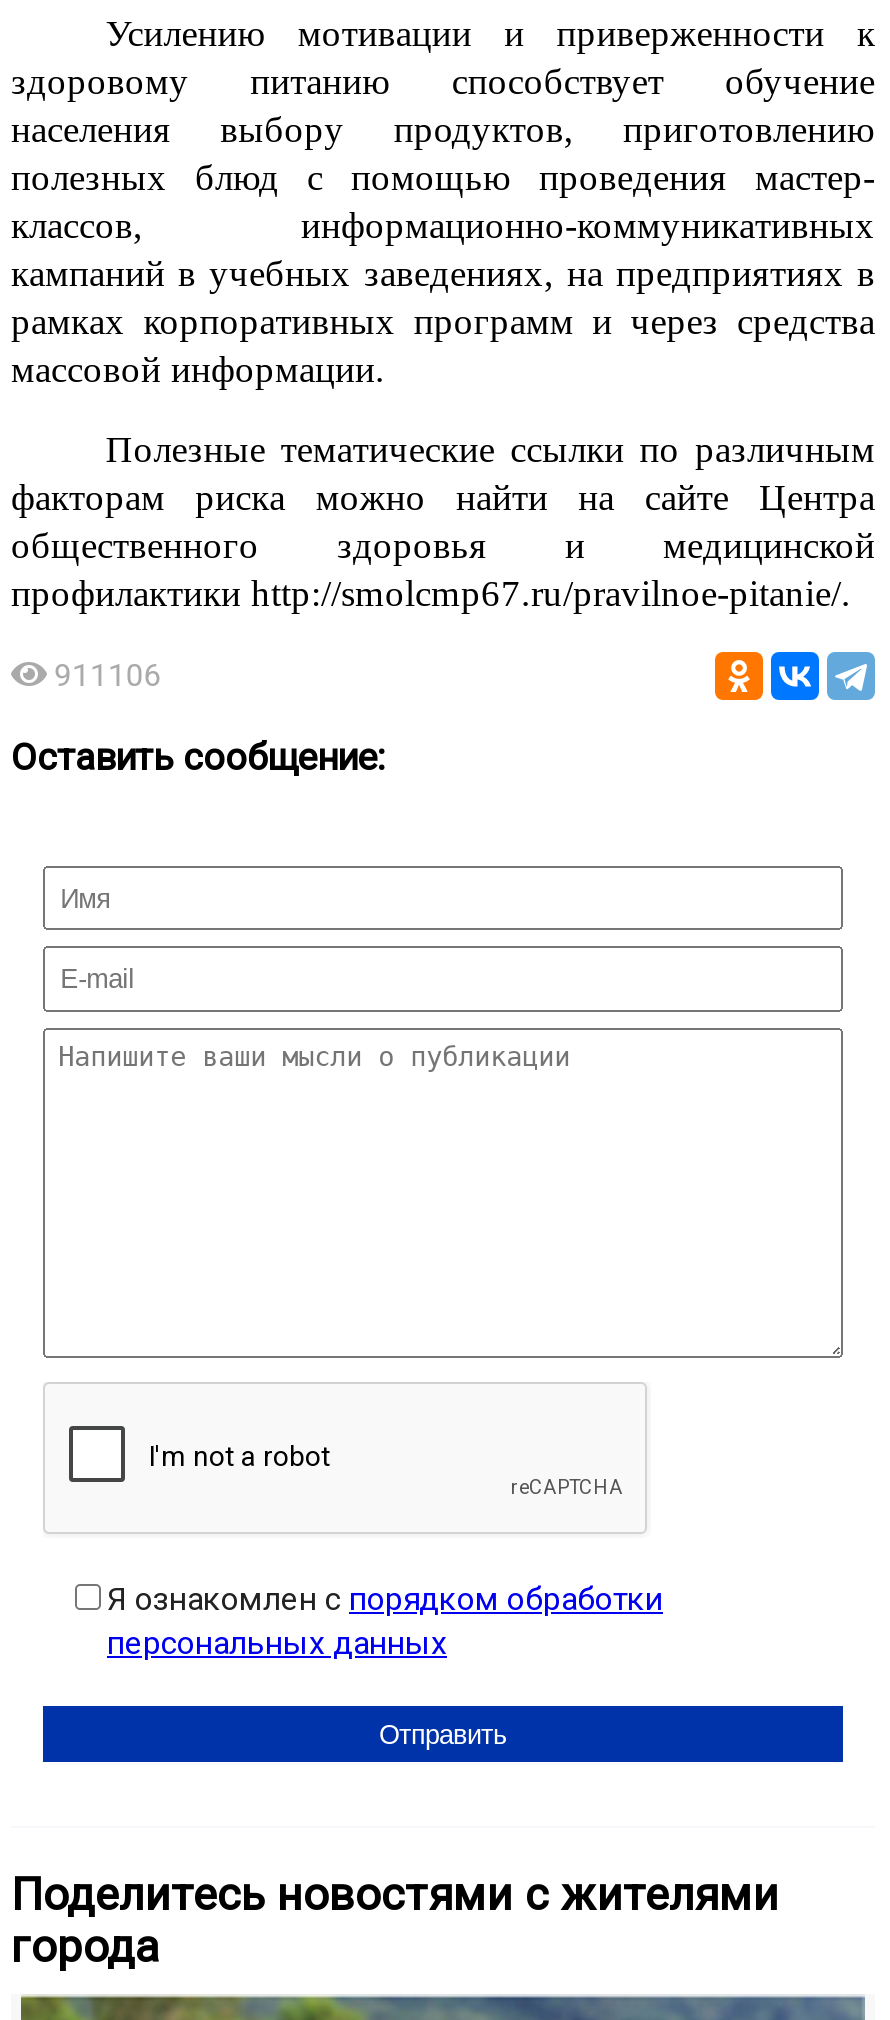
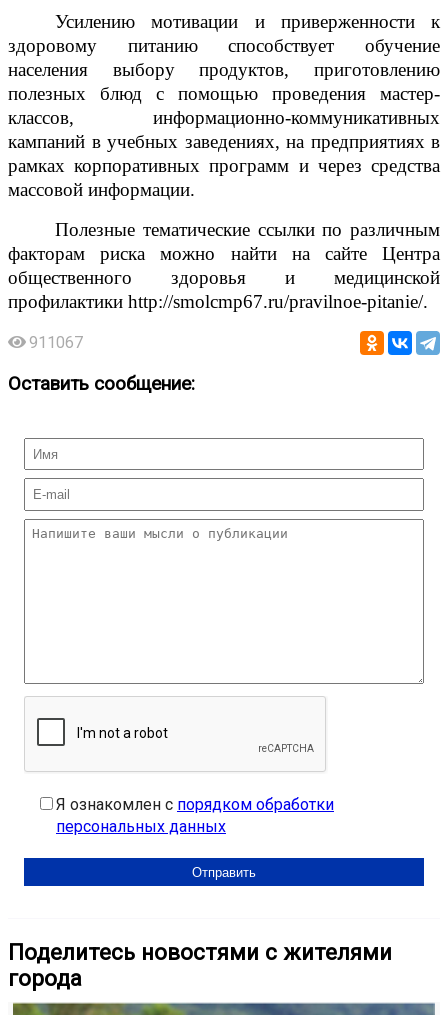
[53,656,161,694] 911106 -> [29,333,83,352] 911067

